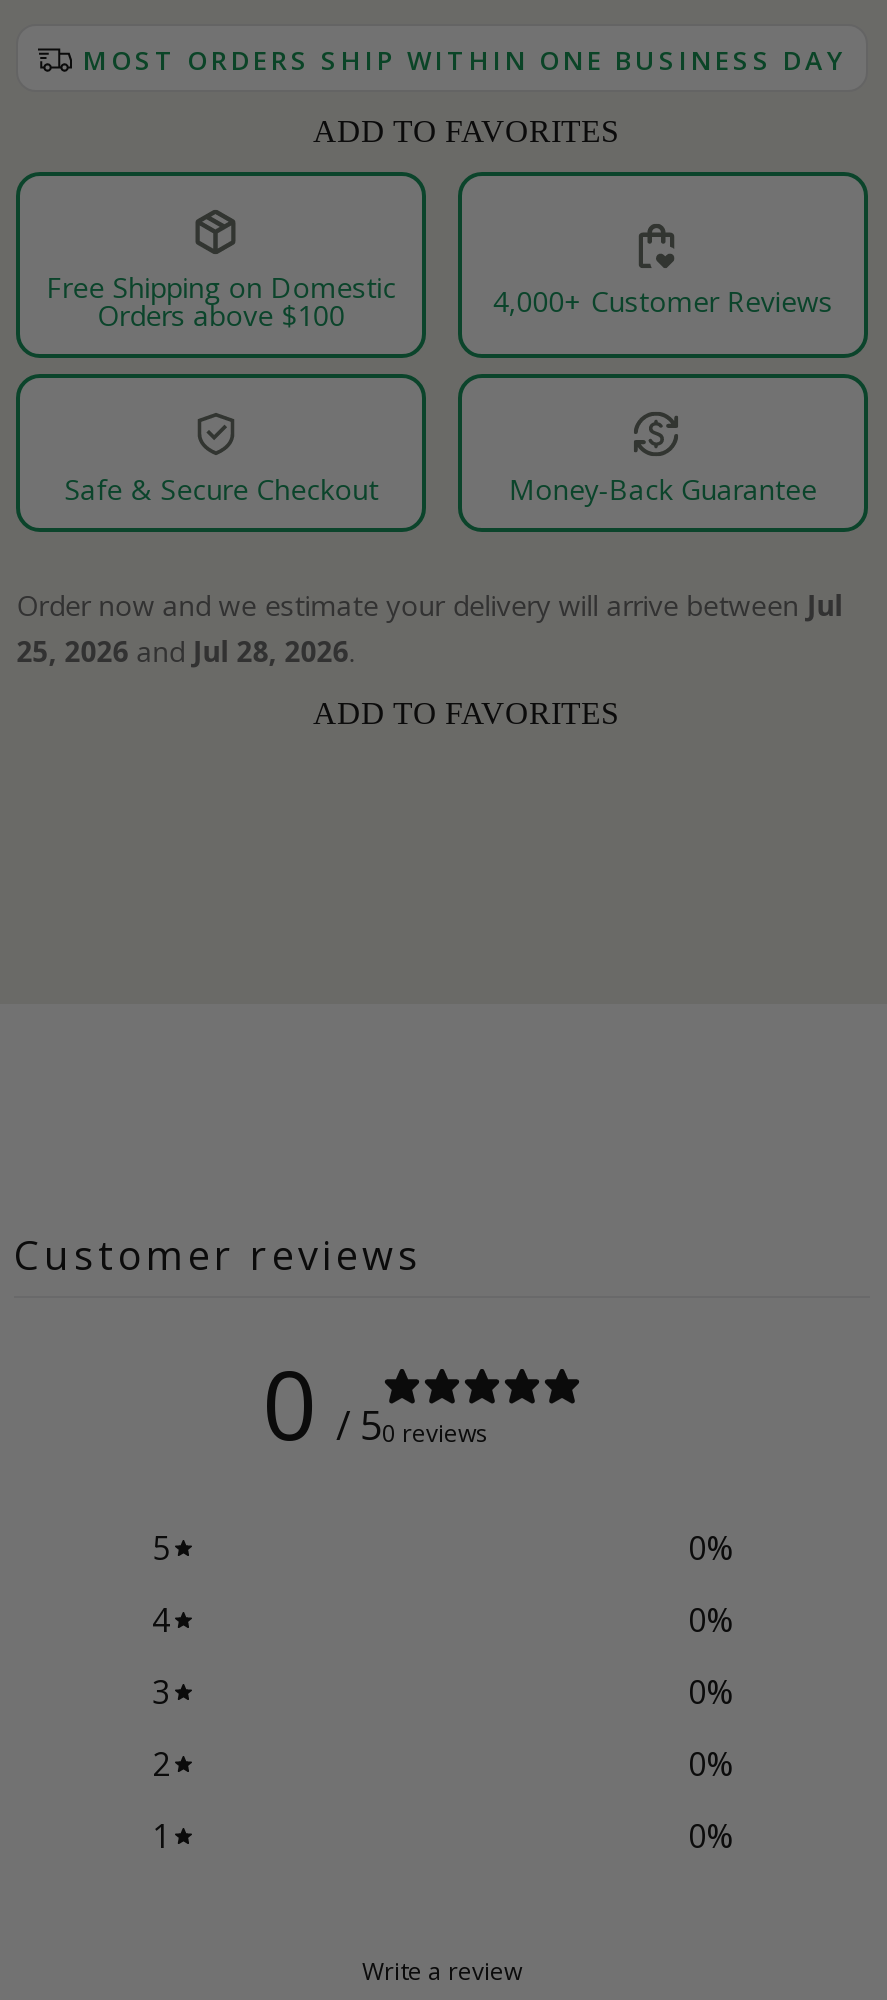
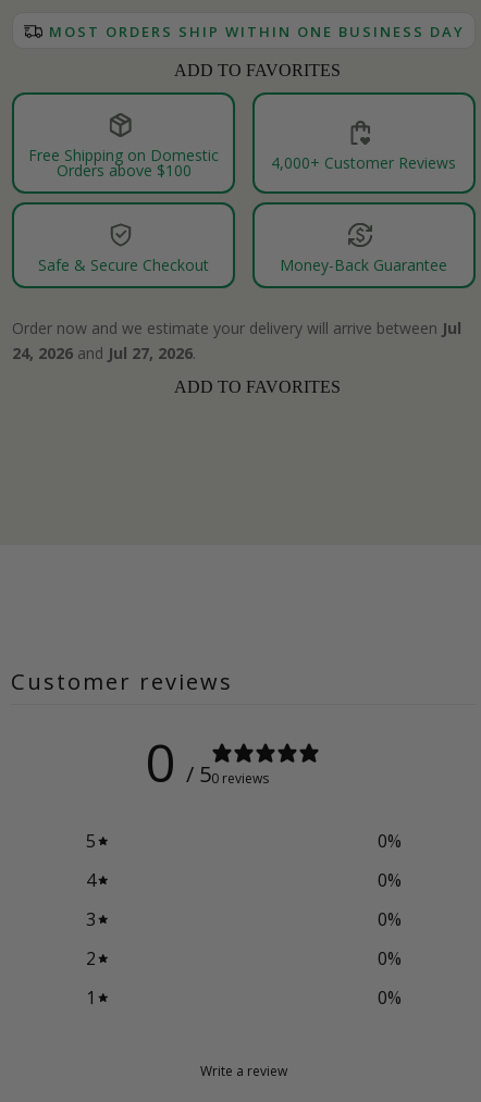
[16,632,354,670] 25, 2026 and Jul 28, 2026. -> [12,343,196,363] 24, 2026 and Jul 27, 2026.

